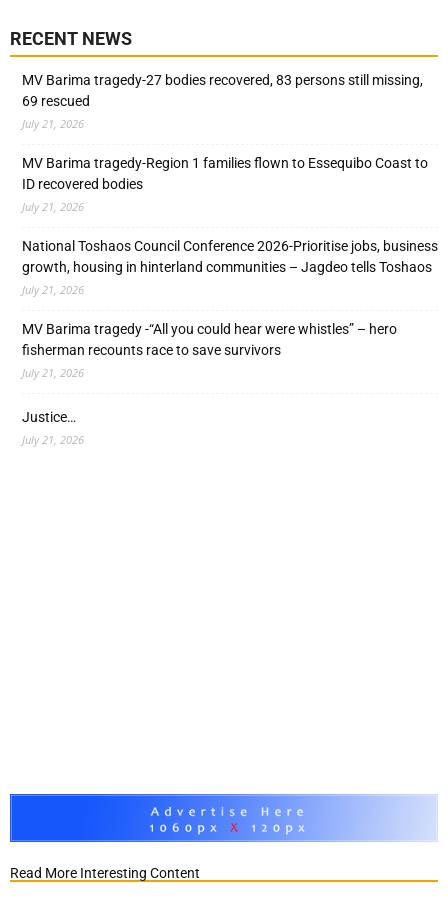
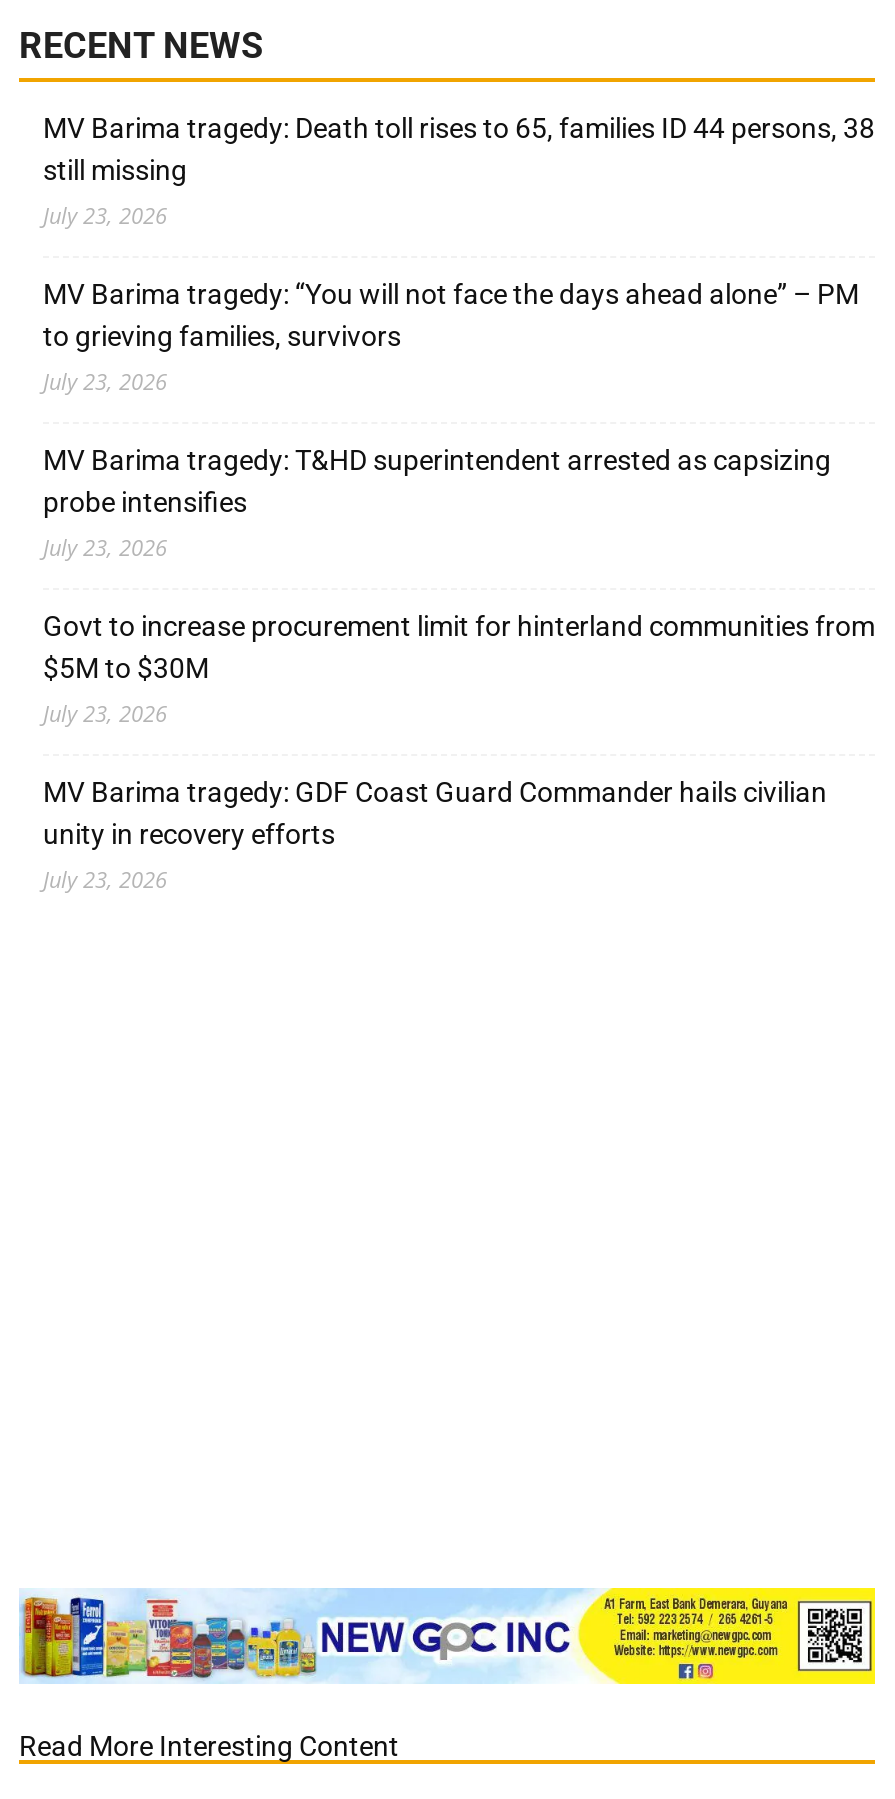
[22,72,423,131] MV Barima tragedy-27 bodies recovered, 83 persons still missing, | 69 rescued | July 21, 2026 -> [43,112,875,230] MV Barima tragedy: Death toll rises to 65, families ID 44 persons, 38 | still missing | July 23, 2026
[22,155,428,214] MV Barima tragedy-Region 1 families flown to Essequibo Coast to | ID recovered bodies | July 21, 2026 -> [43,278,859,396] MV Barima tragedy: “You will not face the days ahead alone” – PM | to grieving families, survivors | July 23, 2026
[22,238,438,297] National Toshaos Council Conference 2026-Prioritise jobs, business | growth, housing in hinterland communities – Jagdeo tells Toshaos | July 21, 2026 -> [43,444,831,562] MV Barima tragedy: T&HD superintendent arrested as capsizing | probe intensifies | July 23, 2026
[22,321,397,380] MV Barima tragedy -“All you could hear were whistles” – hero | fisherman recounts race to save survivors | July 21, 2026 -> [43,610,875,728] Govt to increase procurement limit for hinterland communities from | $5M to $30M | July 23, 2026
[22,409,84,447] Justice… | July 21, 2026 -> [43,776,827,894] MV Barima tragedy: GDF Coast Guard Commander hails civilian | unity in recovery efforts | July 23, 2026
[9,793,438,843] [image] -> [19,1586,877,1686] [image]

